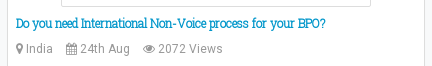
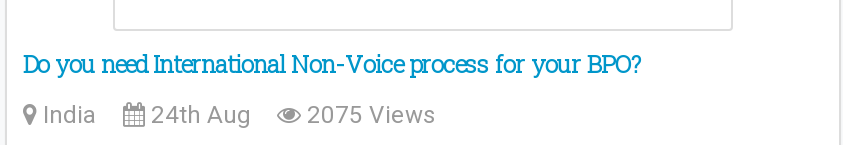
[23,42,223,56] India 24th Aug 2072 Views -> [37,102,437,130] India 24th Aug 2075 Views

